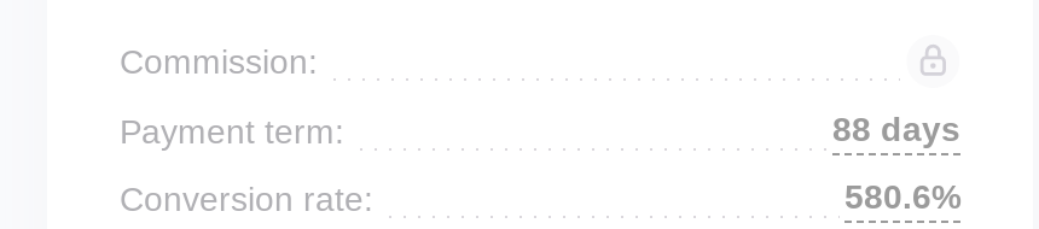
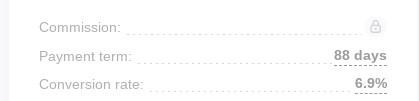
[844,177,960,216] 580.6% -> [355,75,387,91] 6.9%

